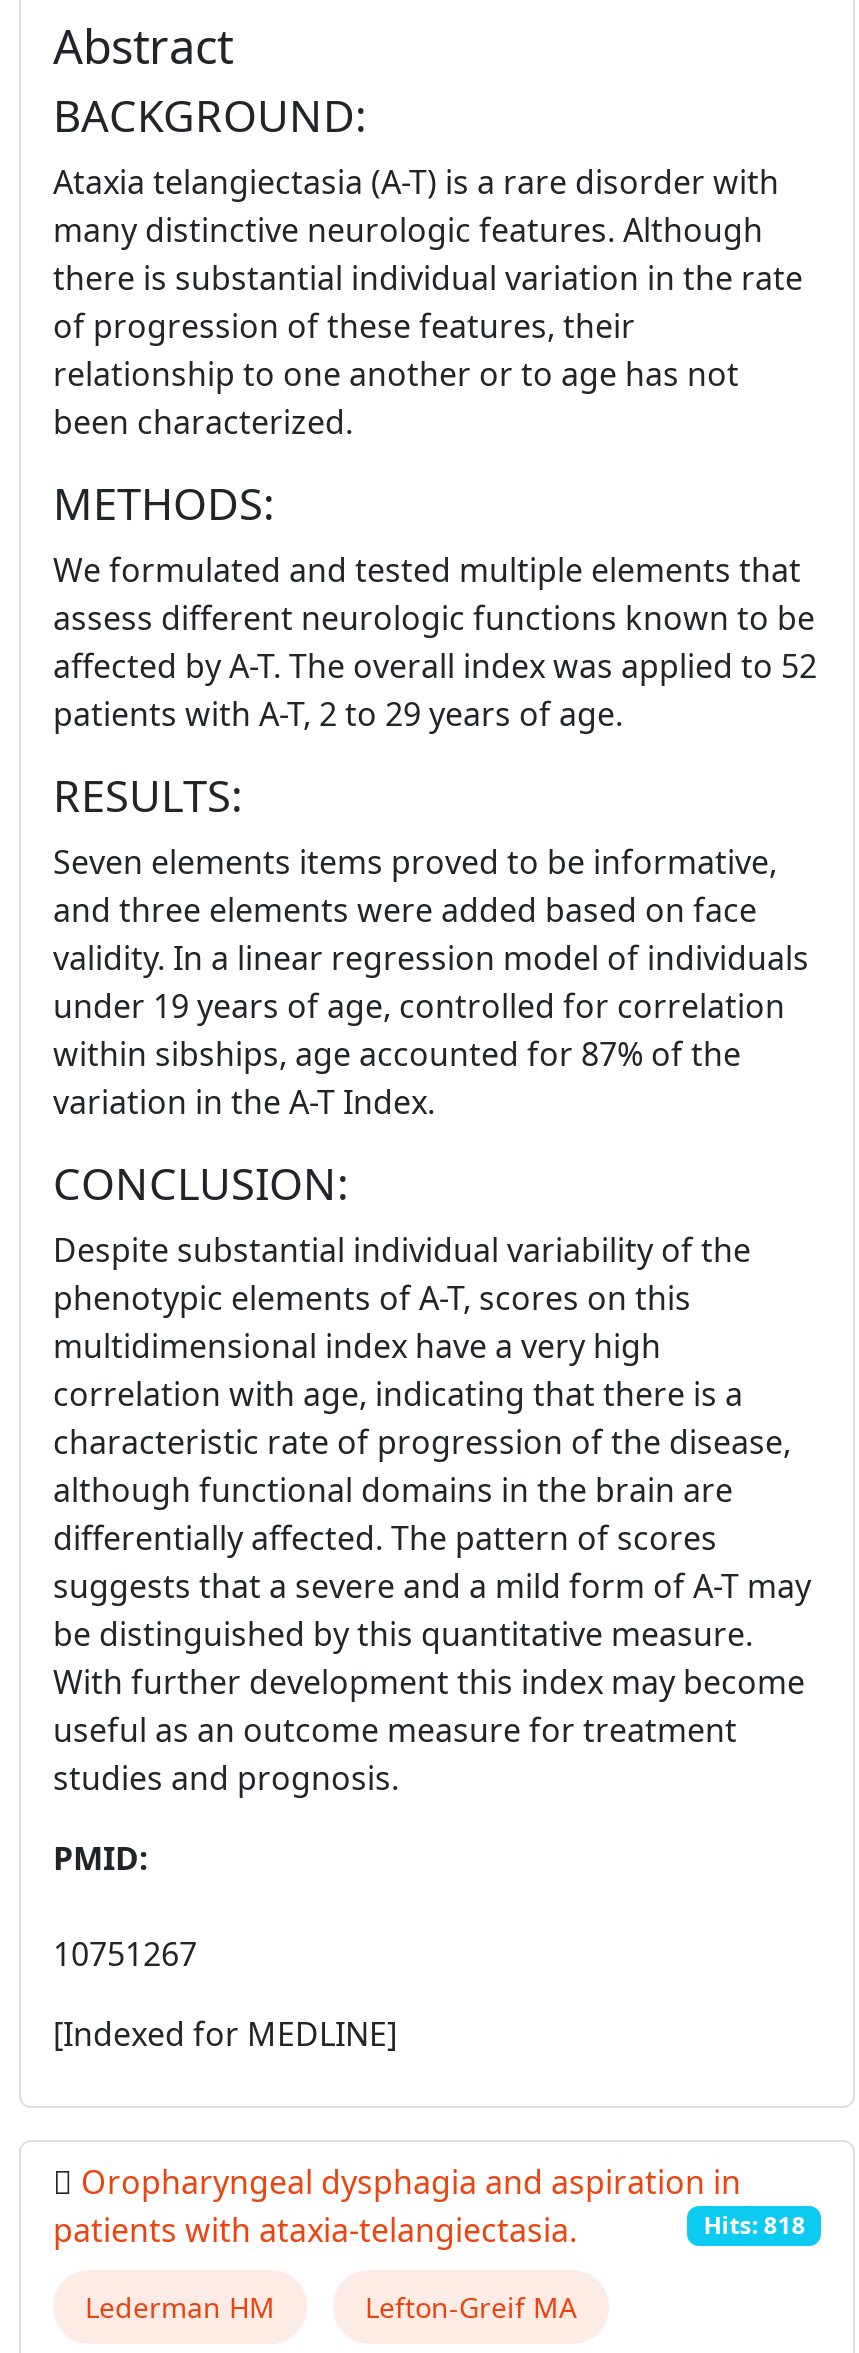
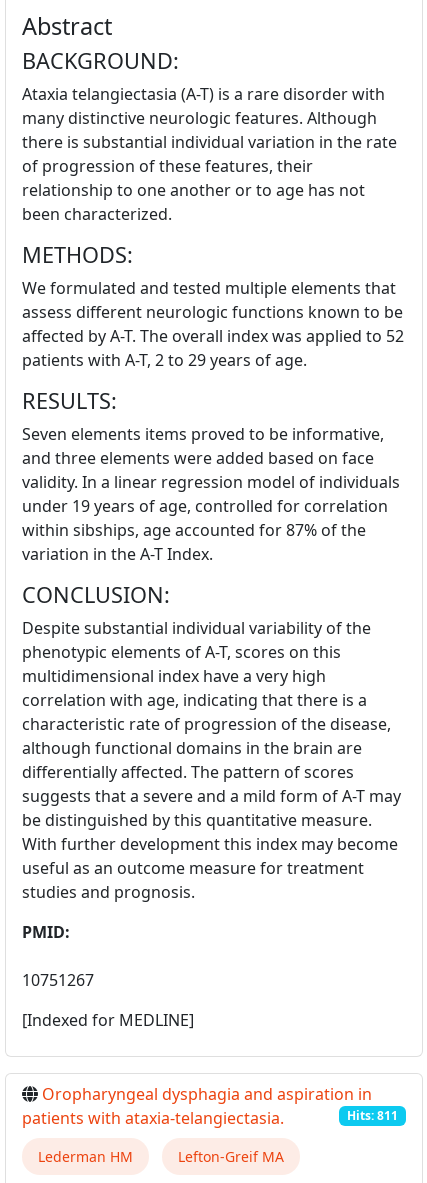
[703,2208,805,2242] Hits: 818 -> [347,1107,398,1124] Hits: 811

